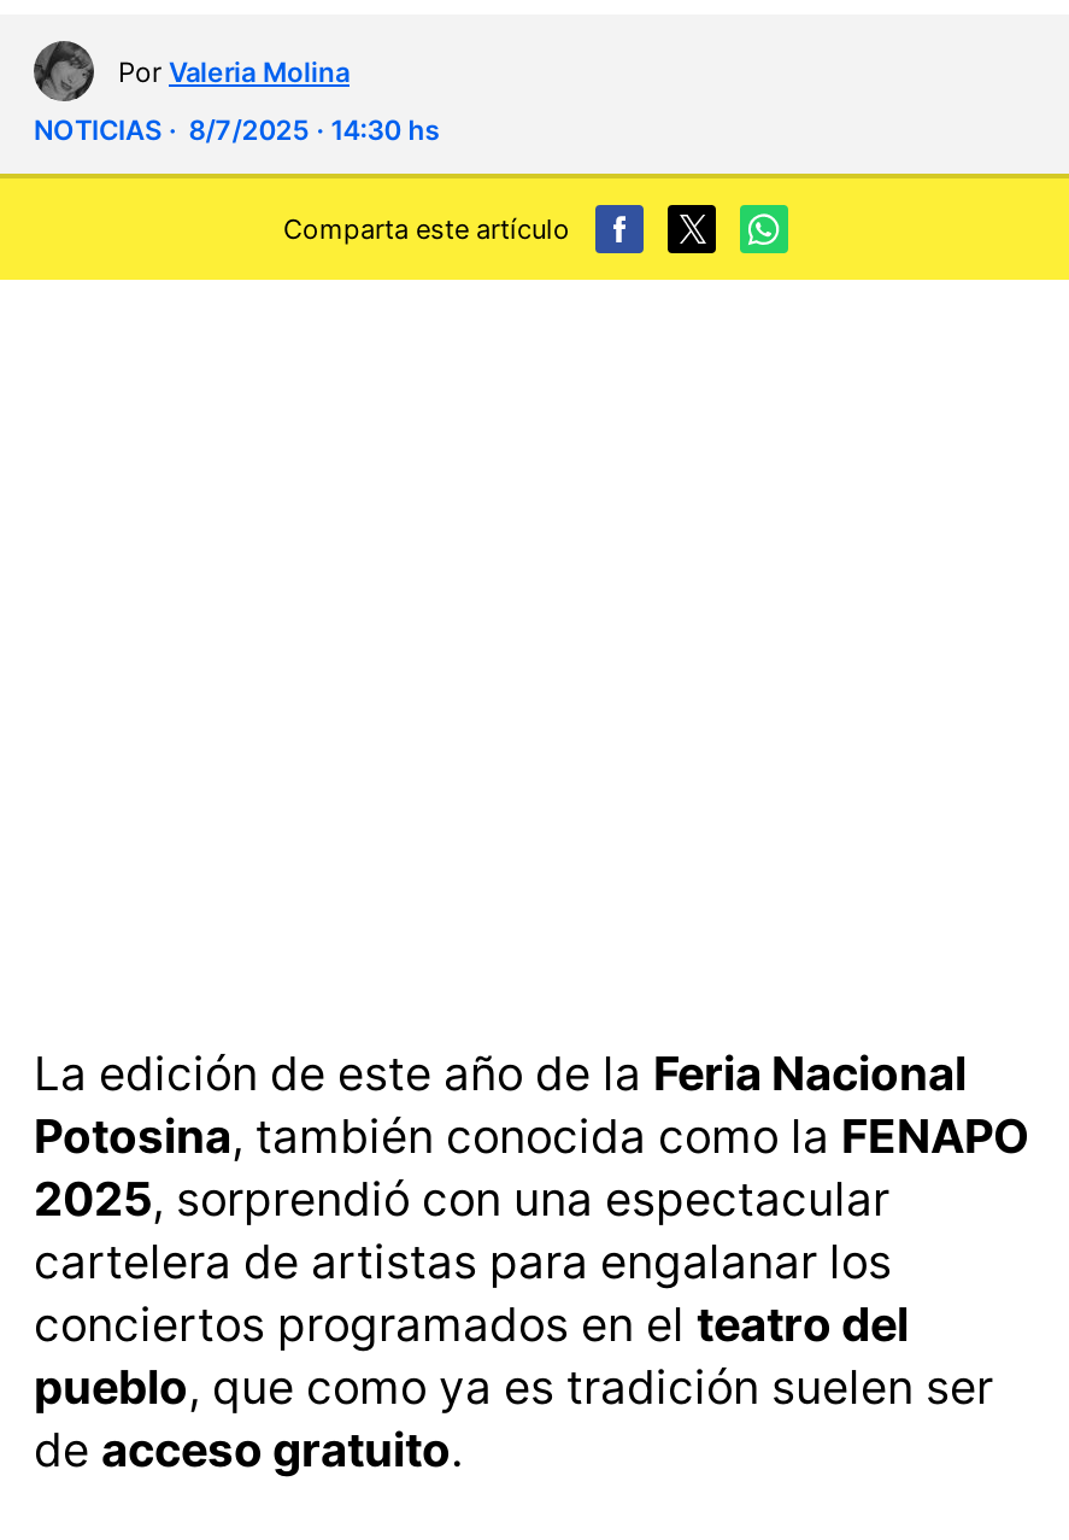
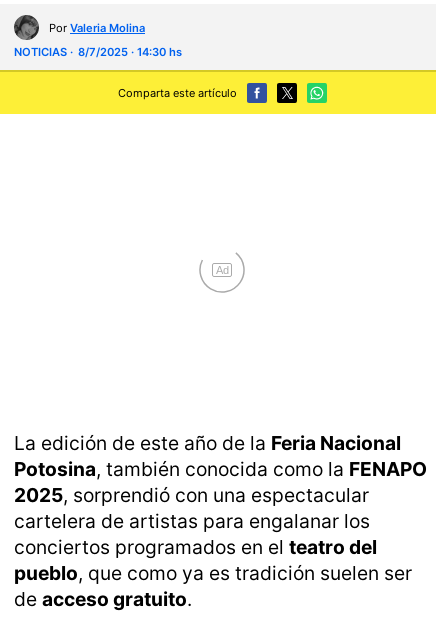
none -> [215,264,228,276] Ad

